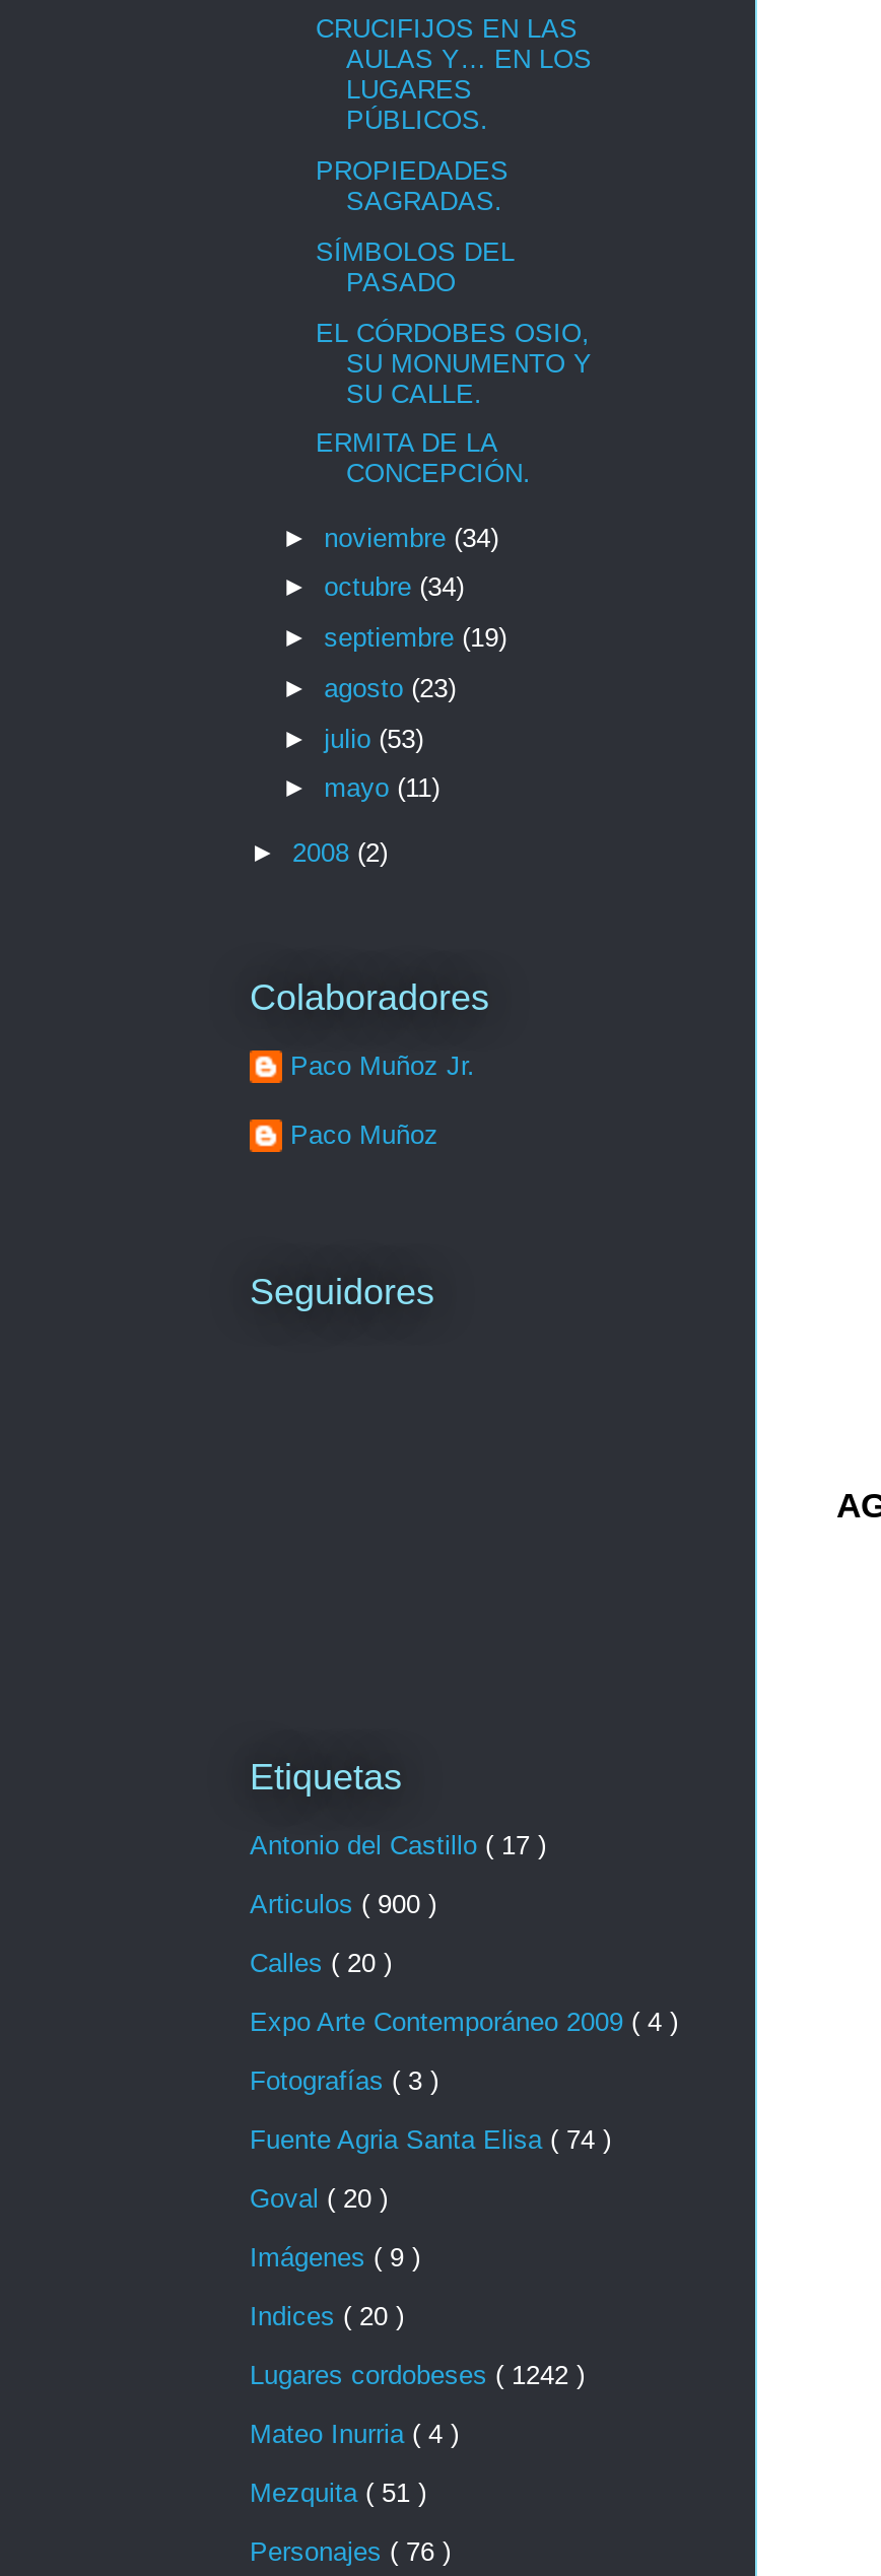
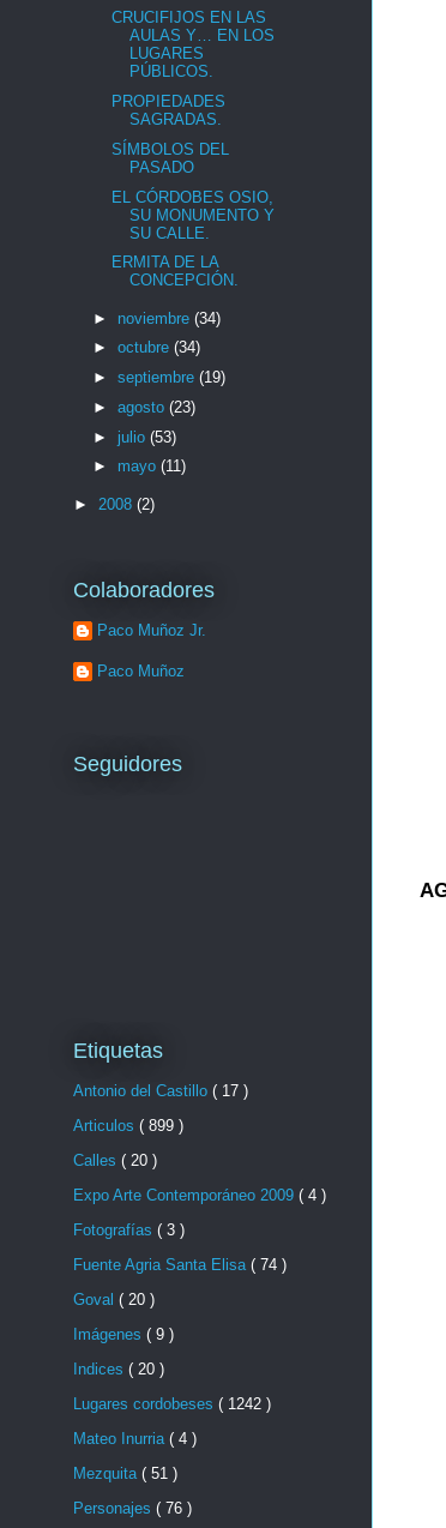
[250,1889,436,1919] Articulos ( 900 ) -> [73,1117,183,1135] Articulos ( 899 )

